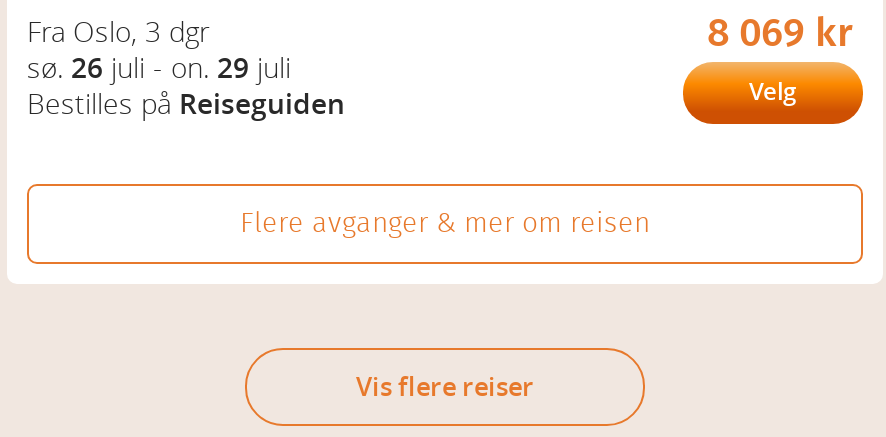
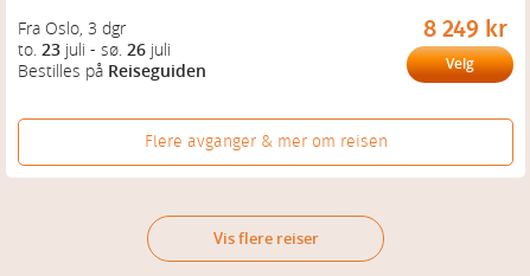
[707,14,853,54] 8 069 kr -> [423,18,507,42] 8 249 kr
[27,52,291,86] sø. 26 juli - on. 29 juli -> [18,40,171,61] to. 23 juli - sø. 26 juli

